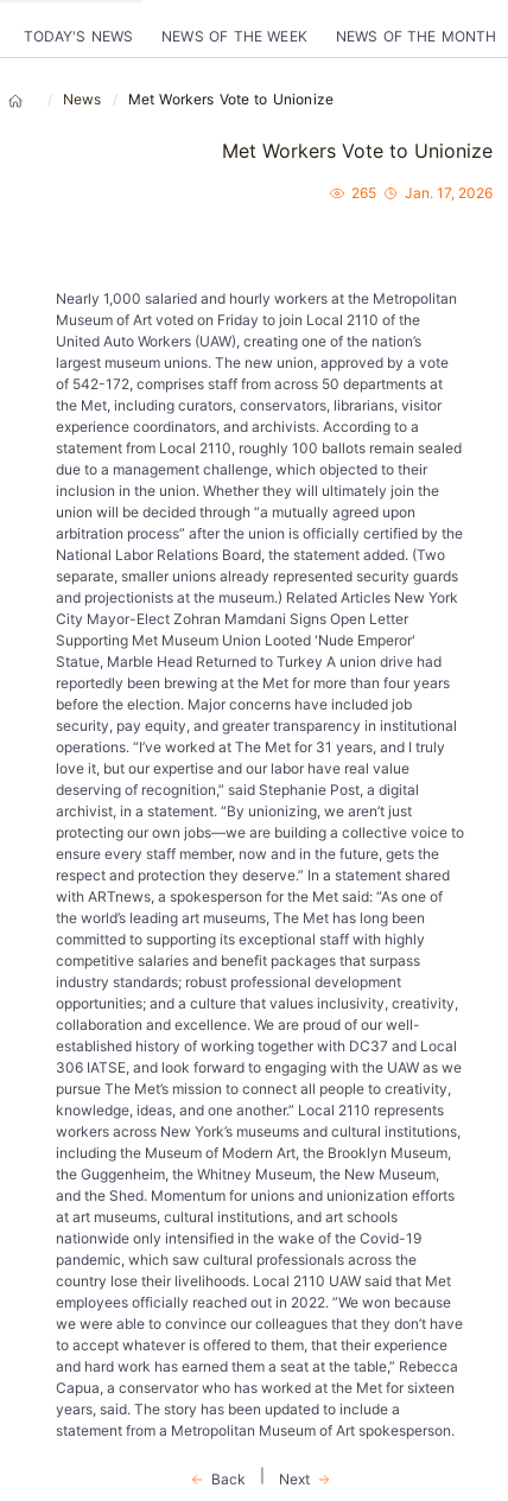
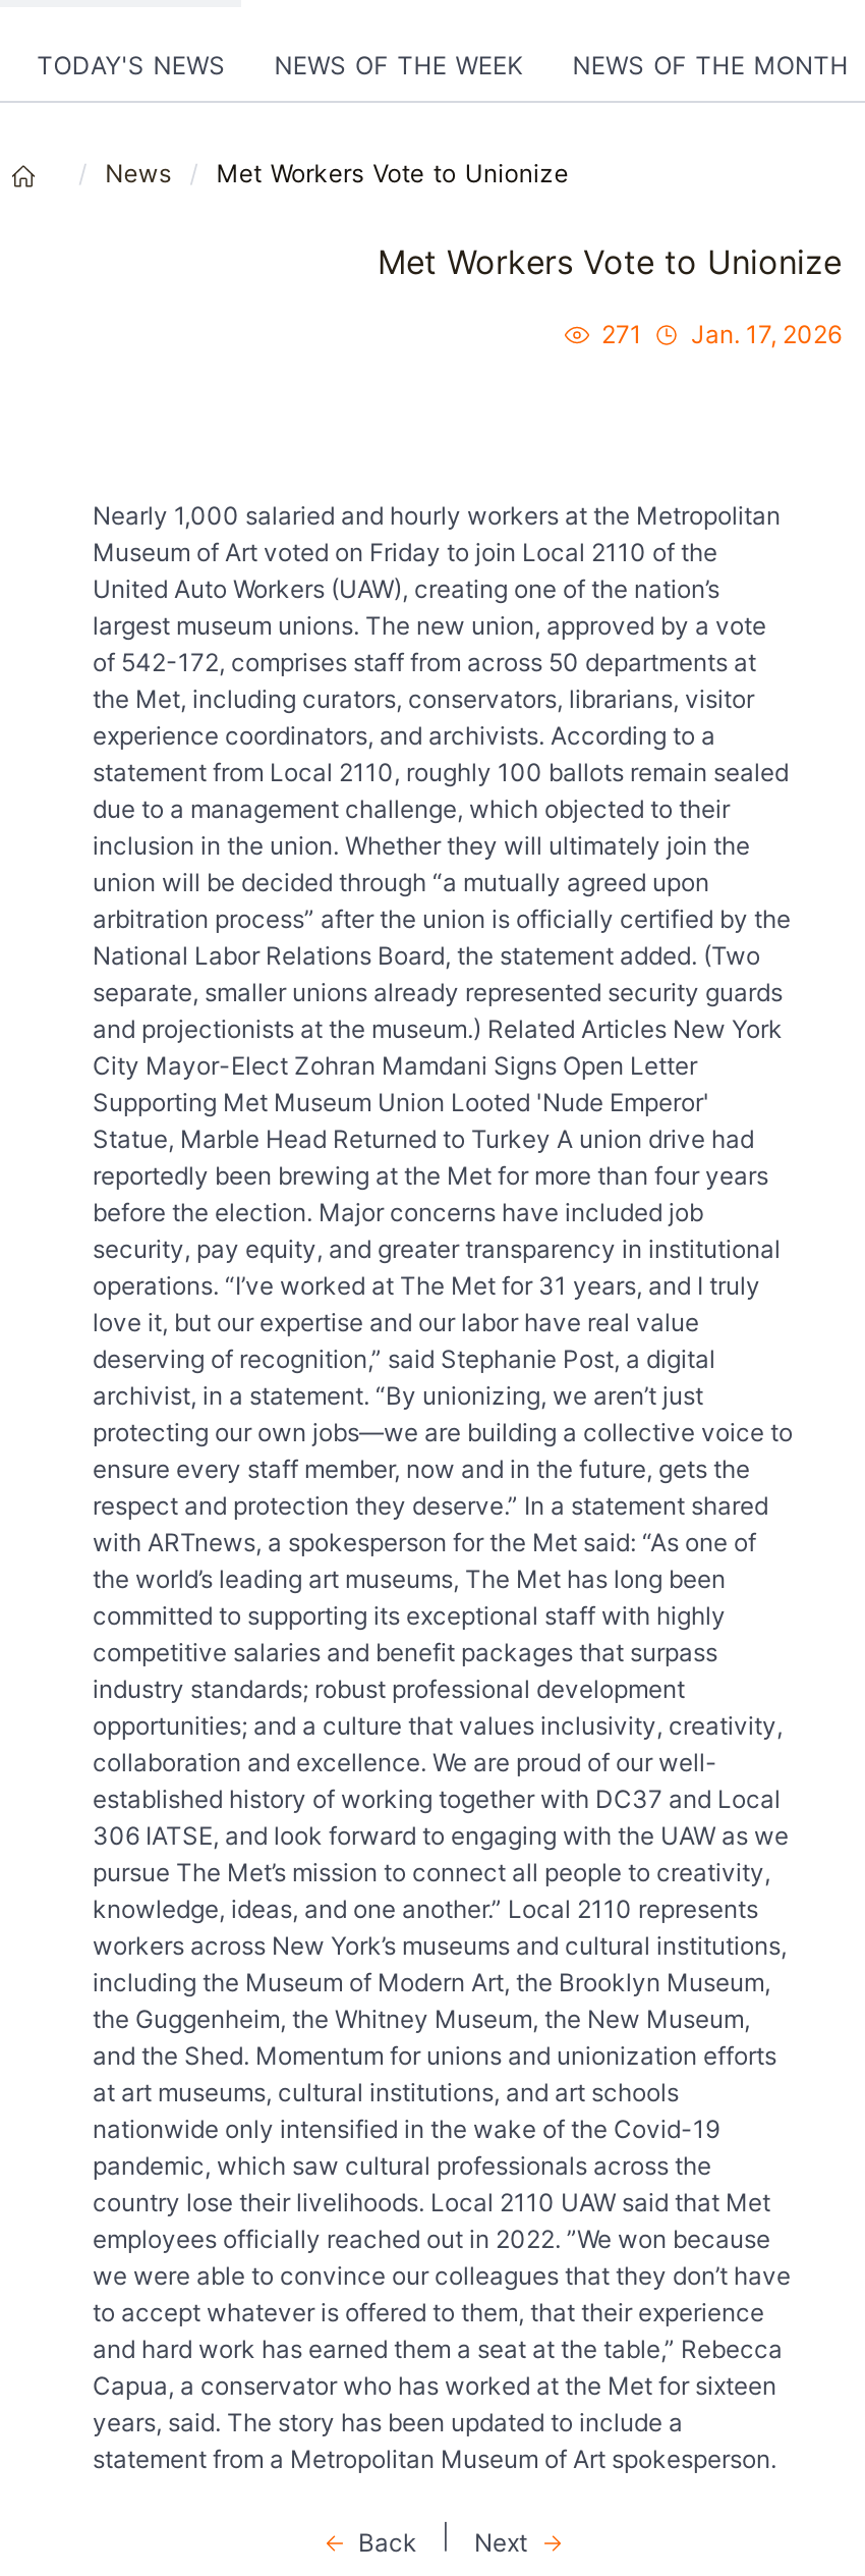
[351,183,493,201] 265 Jan. 17, 2026 -> [601,318,842,349] 271 Jan. 17, 2026

